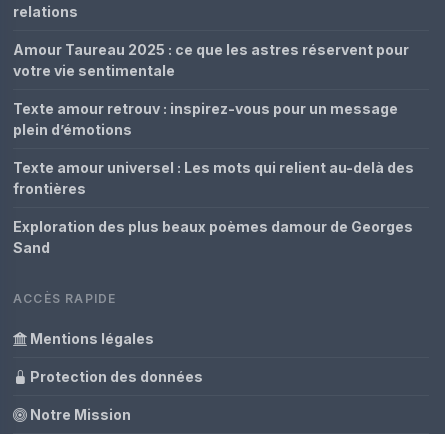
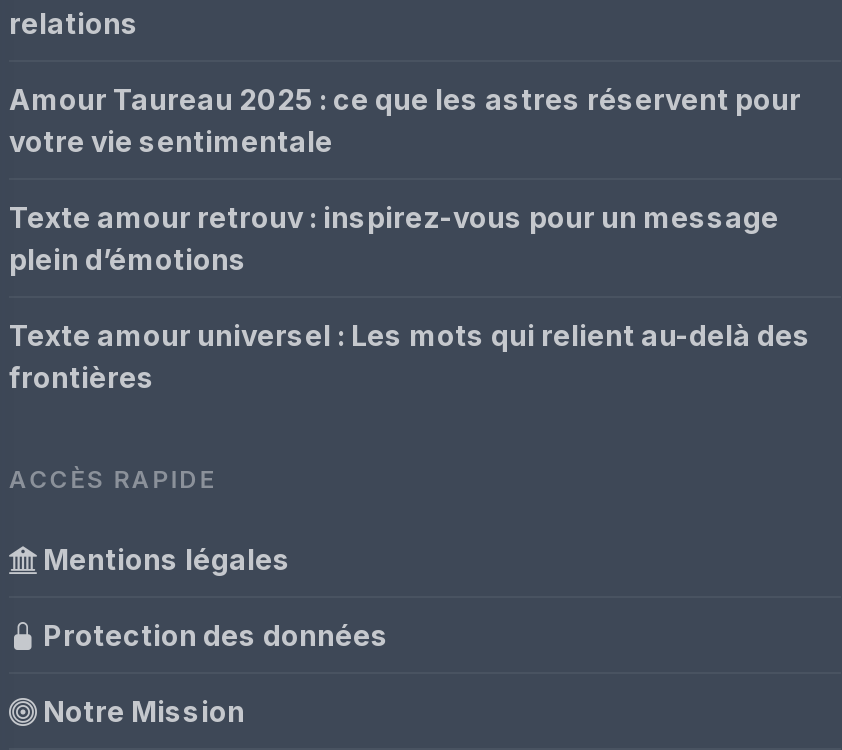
[13,218,413,256] Exploration des plus beaux poèmes damour de Georges | Sand -> none

